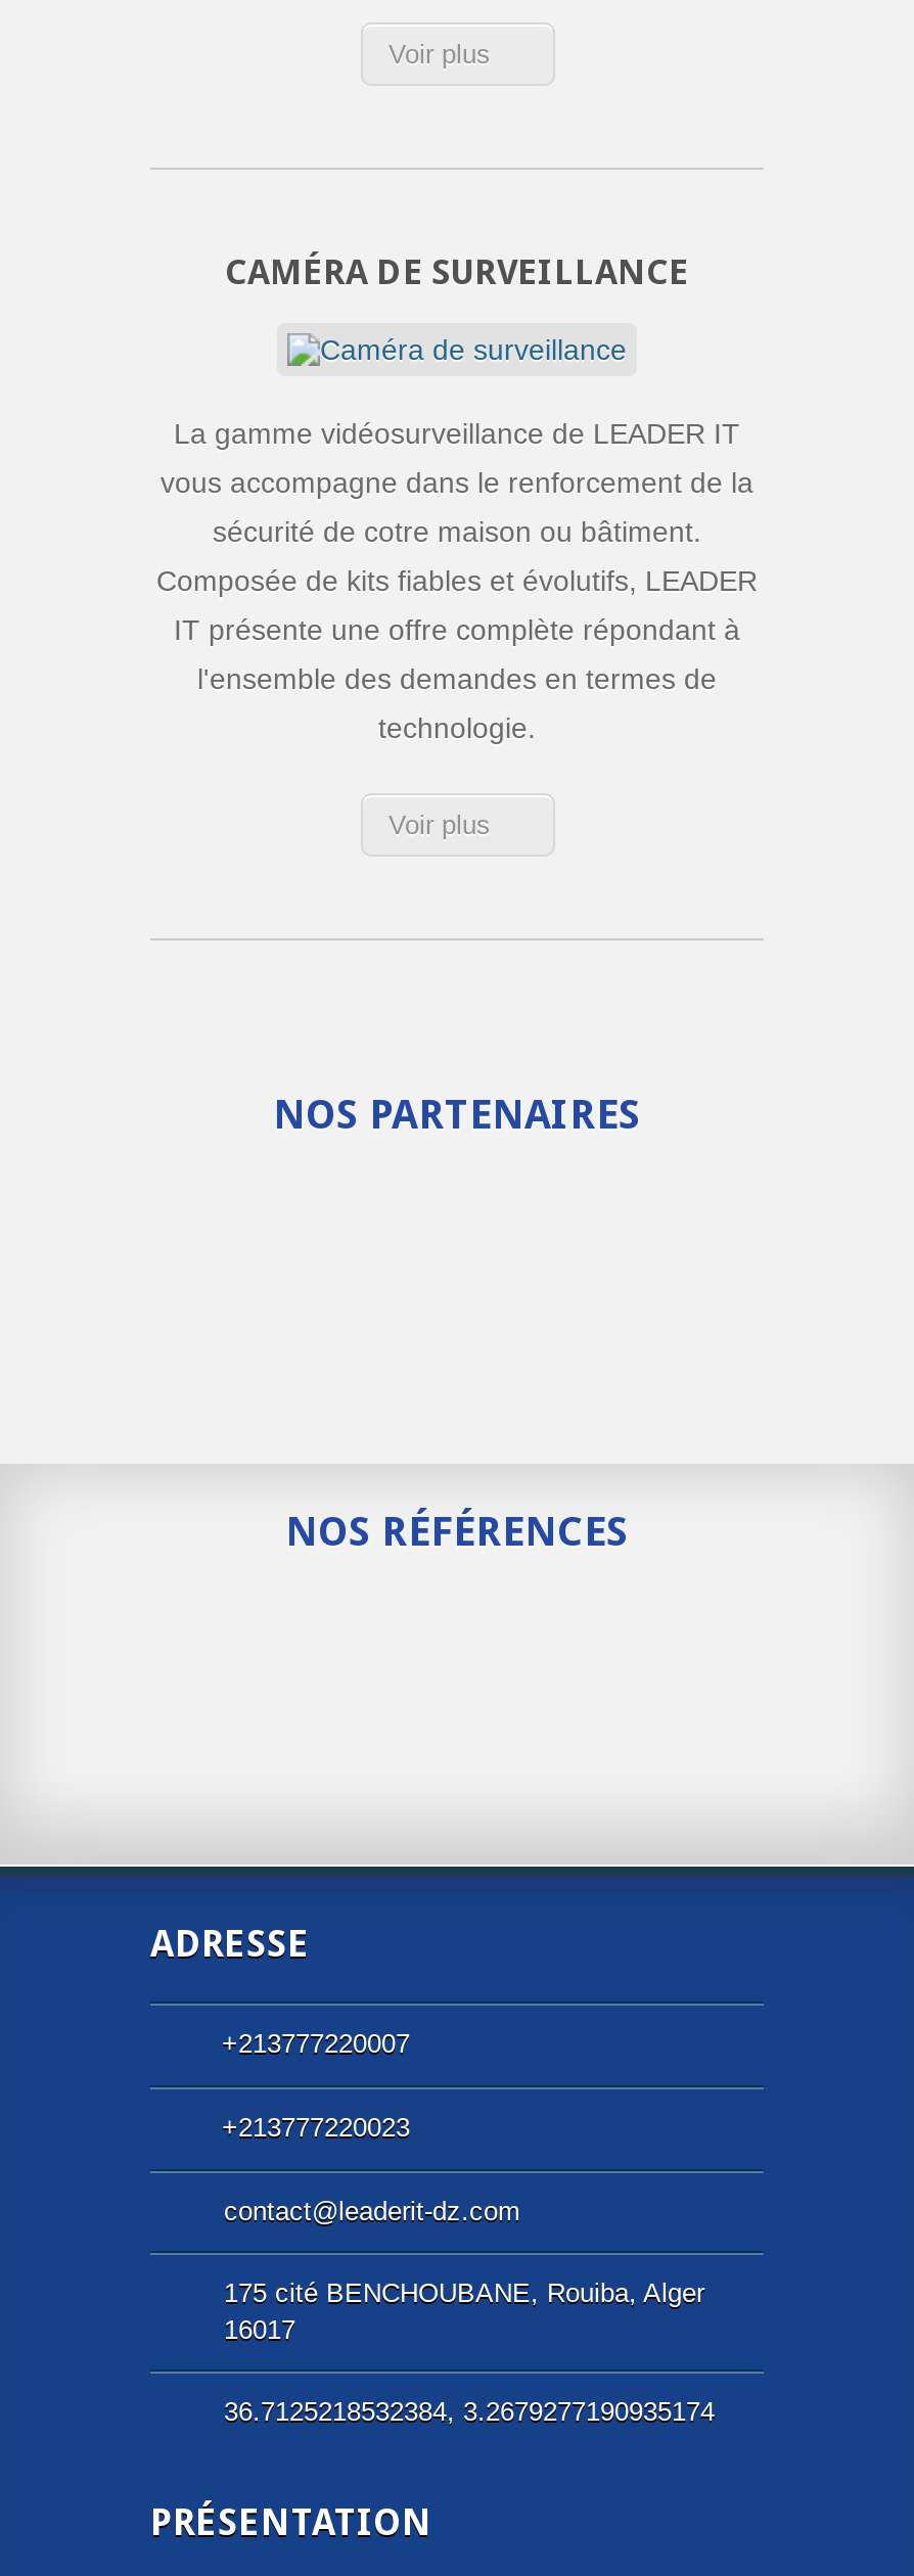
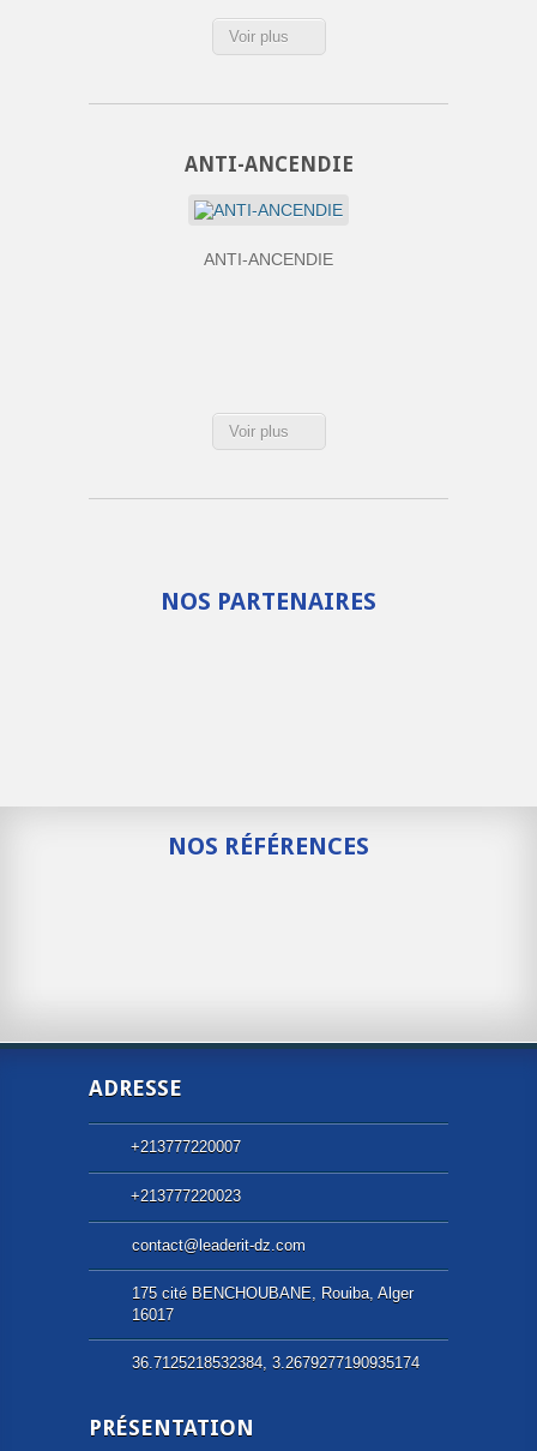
[225,252,689,293] CAMÉRA DE SURVEILLANCE -> [184,153,353,177] ANTI-ANCENDIE
[156,417,758,745] La gamme vidéosurveillance de LEADER IT | vous accompagne dans le renforcement de la | sécurité de cotre maison ou bâtiment. | Composée de kits fiables et évolutifs, LEADER | IT présente une offre complète répondant à | l'ensemble des demandes en termes de | technologie. -> [204,250,333,269] ANTI-ANCENDIE

